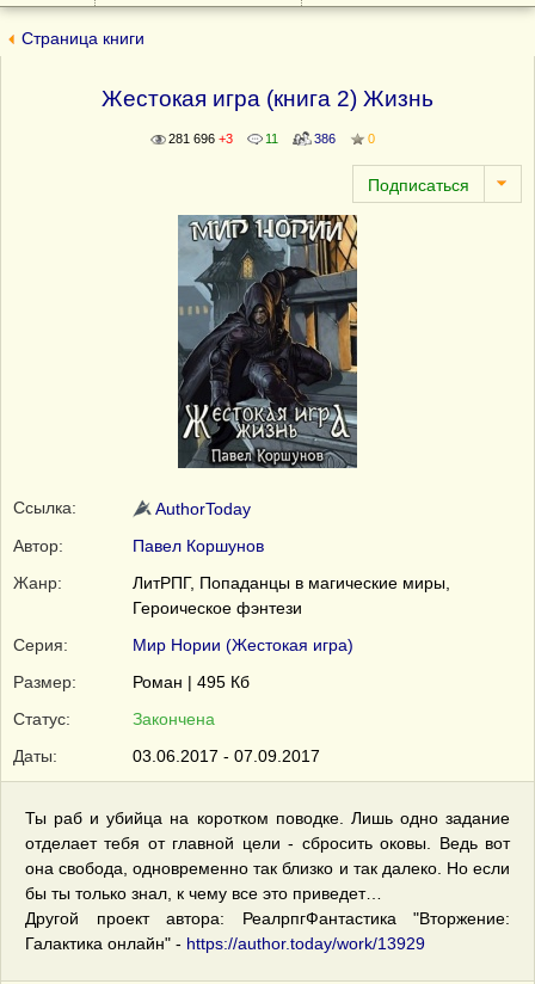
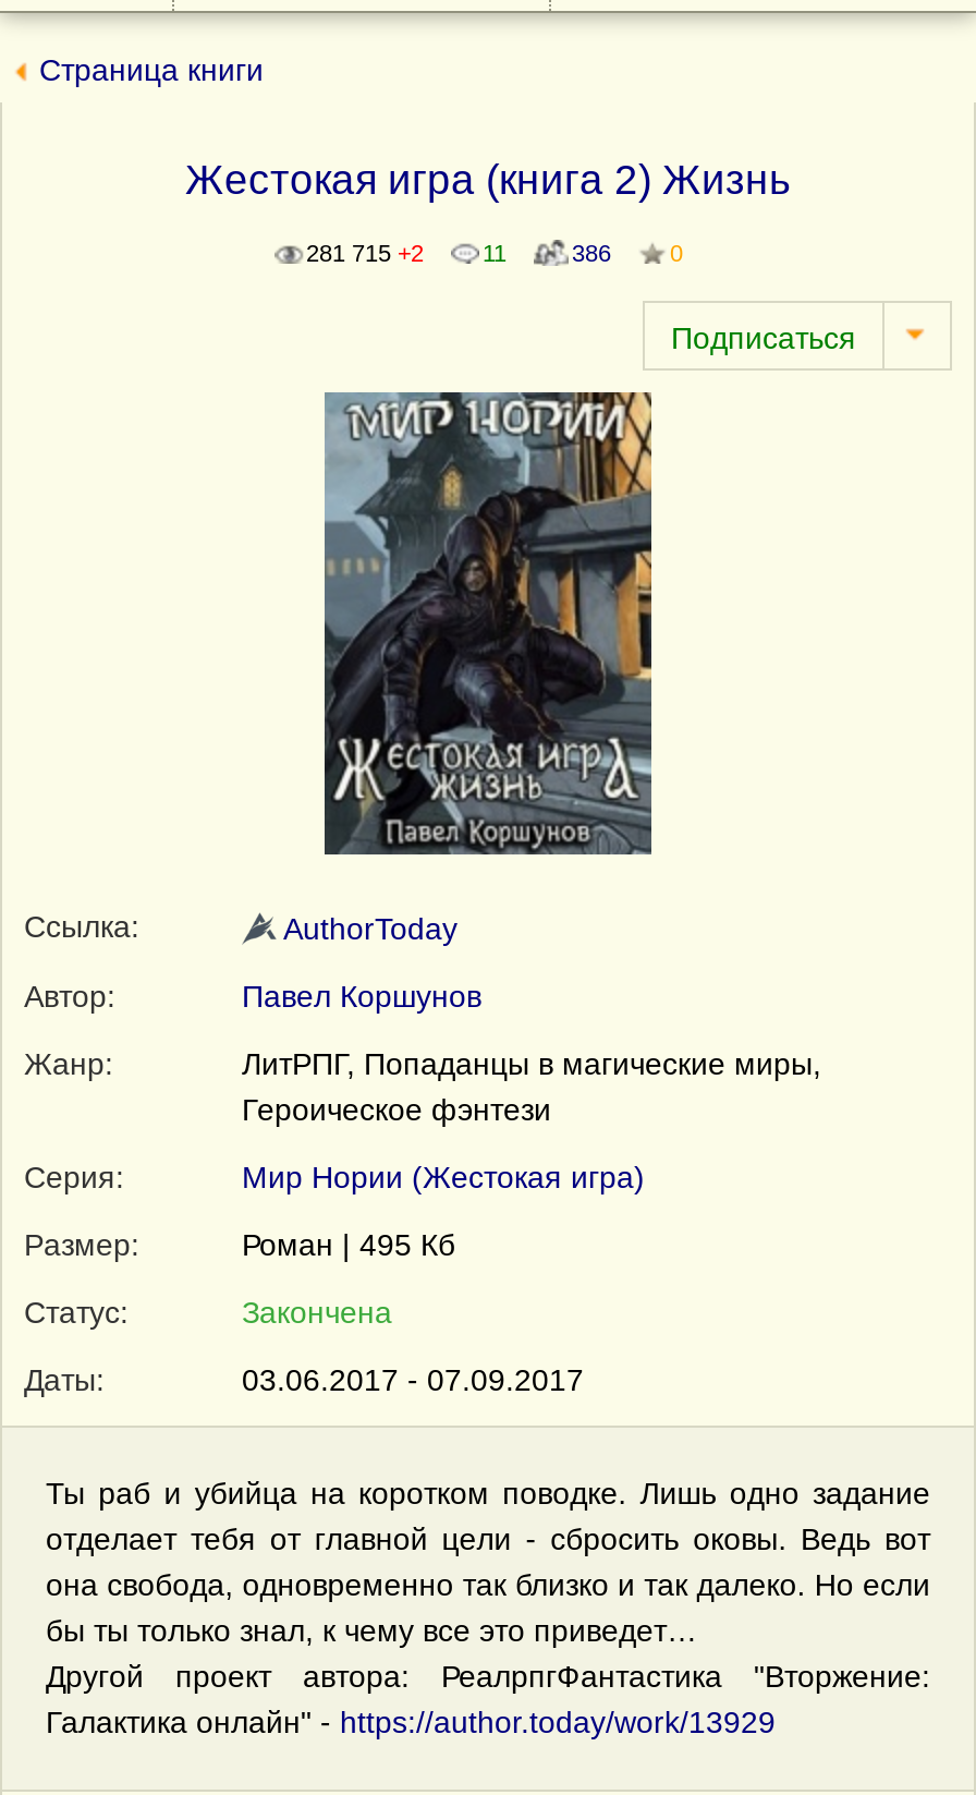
[168,131,232,146] 281 696 +3 -> [306,240,424,266] 281 715 +2

